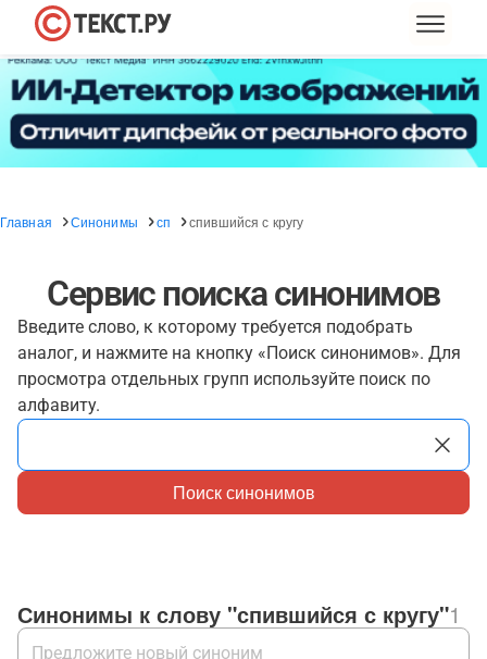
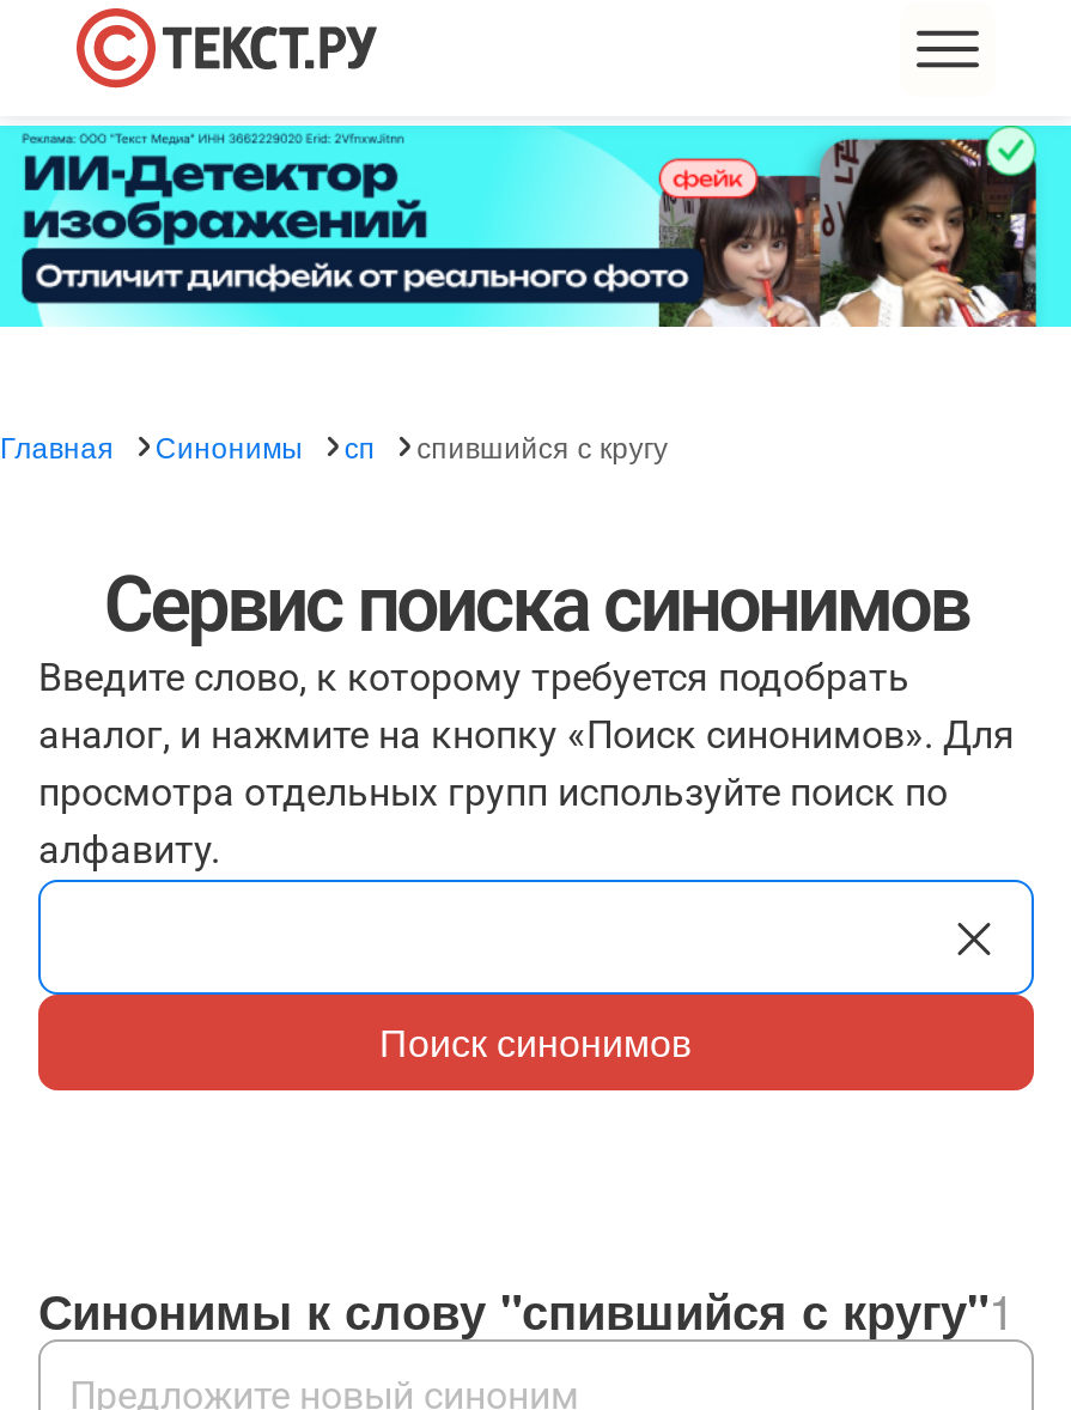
[3,58,480,169] [image] -> [7,126,1051,329] [image]

